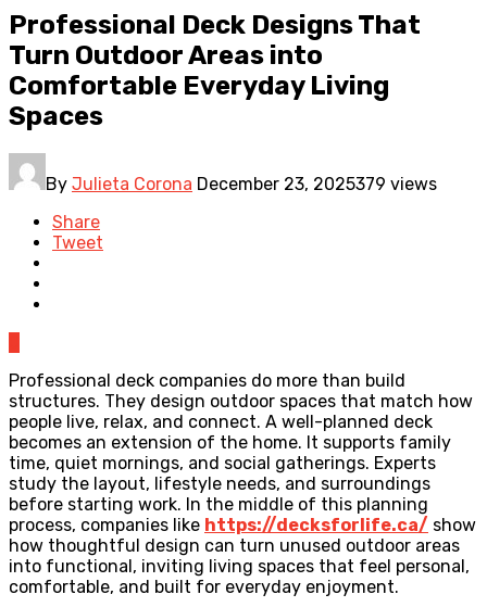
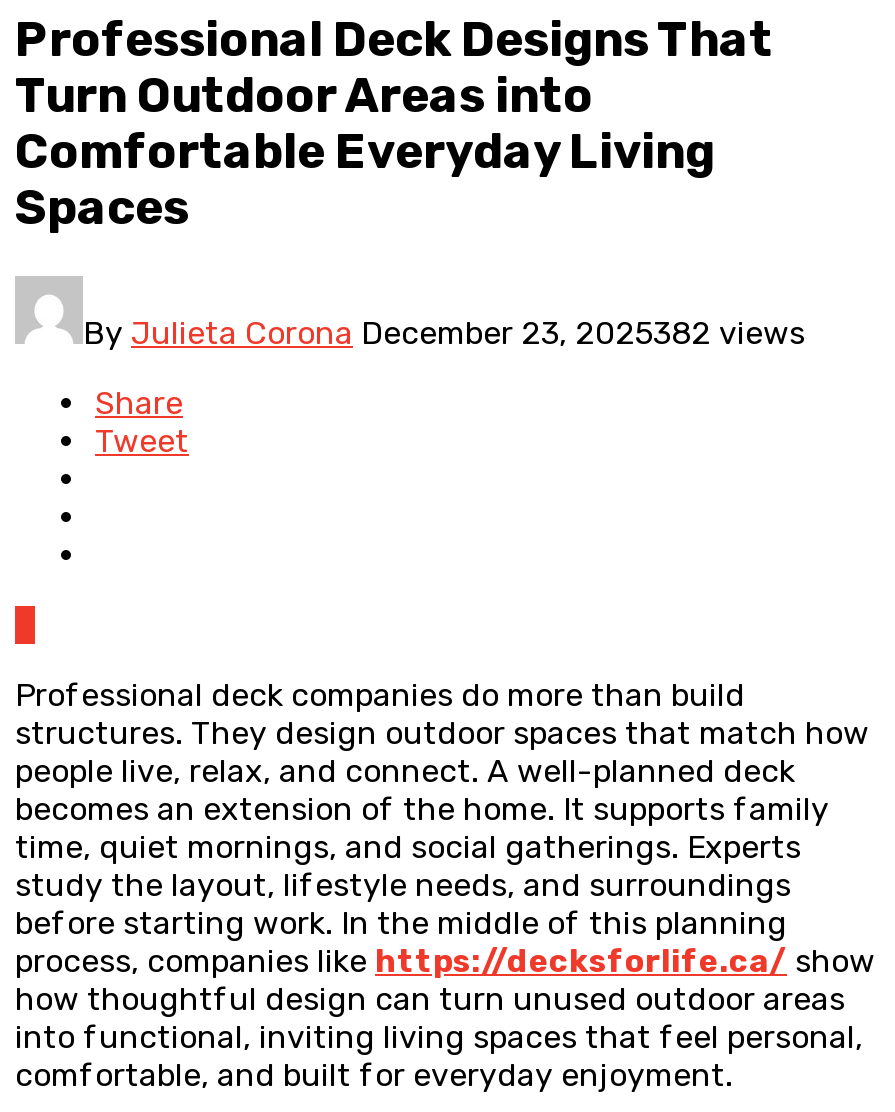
[46,174,437,194] By Julieta Corona December 23, 2025379 views -> [83,314,805,352] By Julieta Corona December 23, 2025382 views

